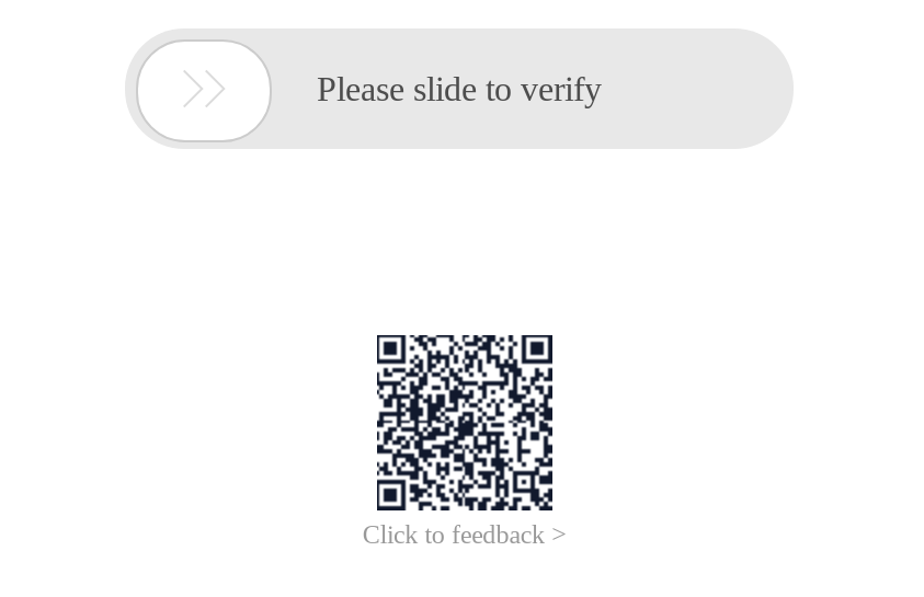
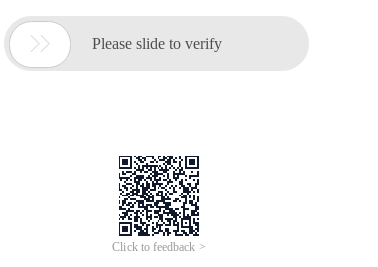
[377,344,555,513] [image] -> [118,160,199,236] [image]

